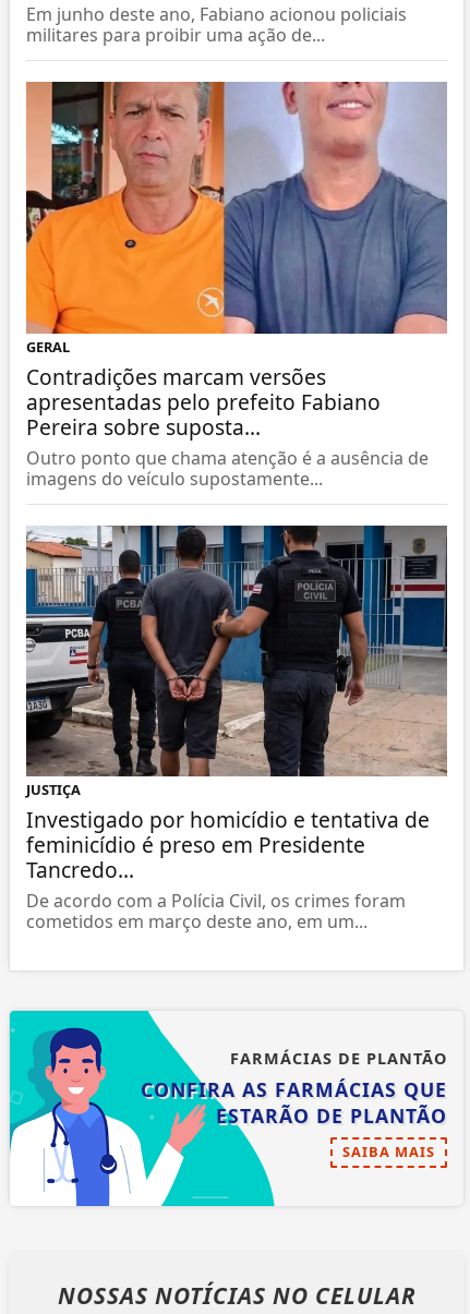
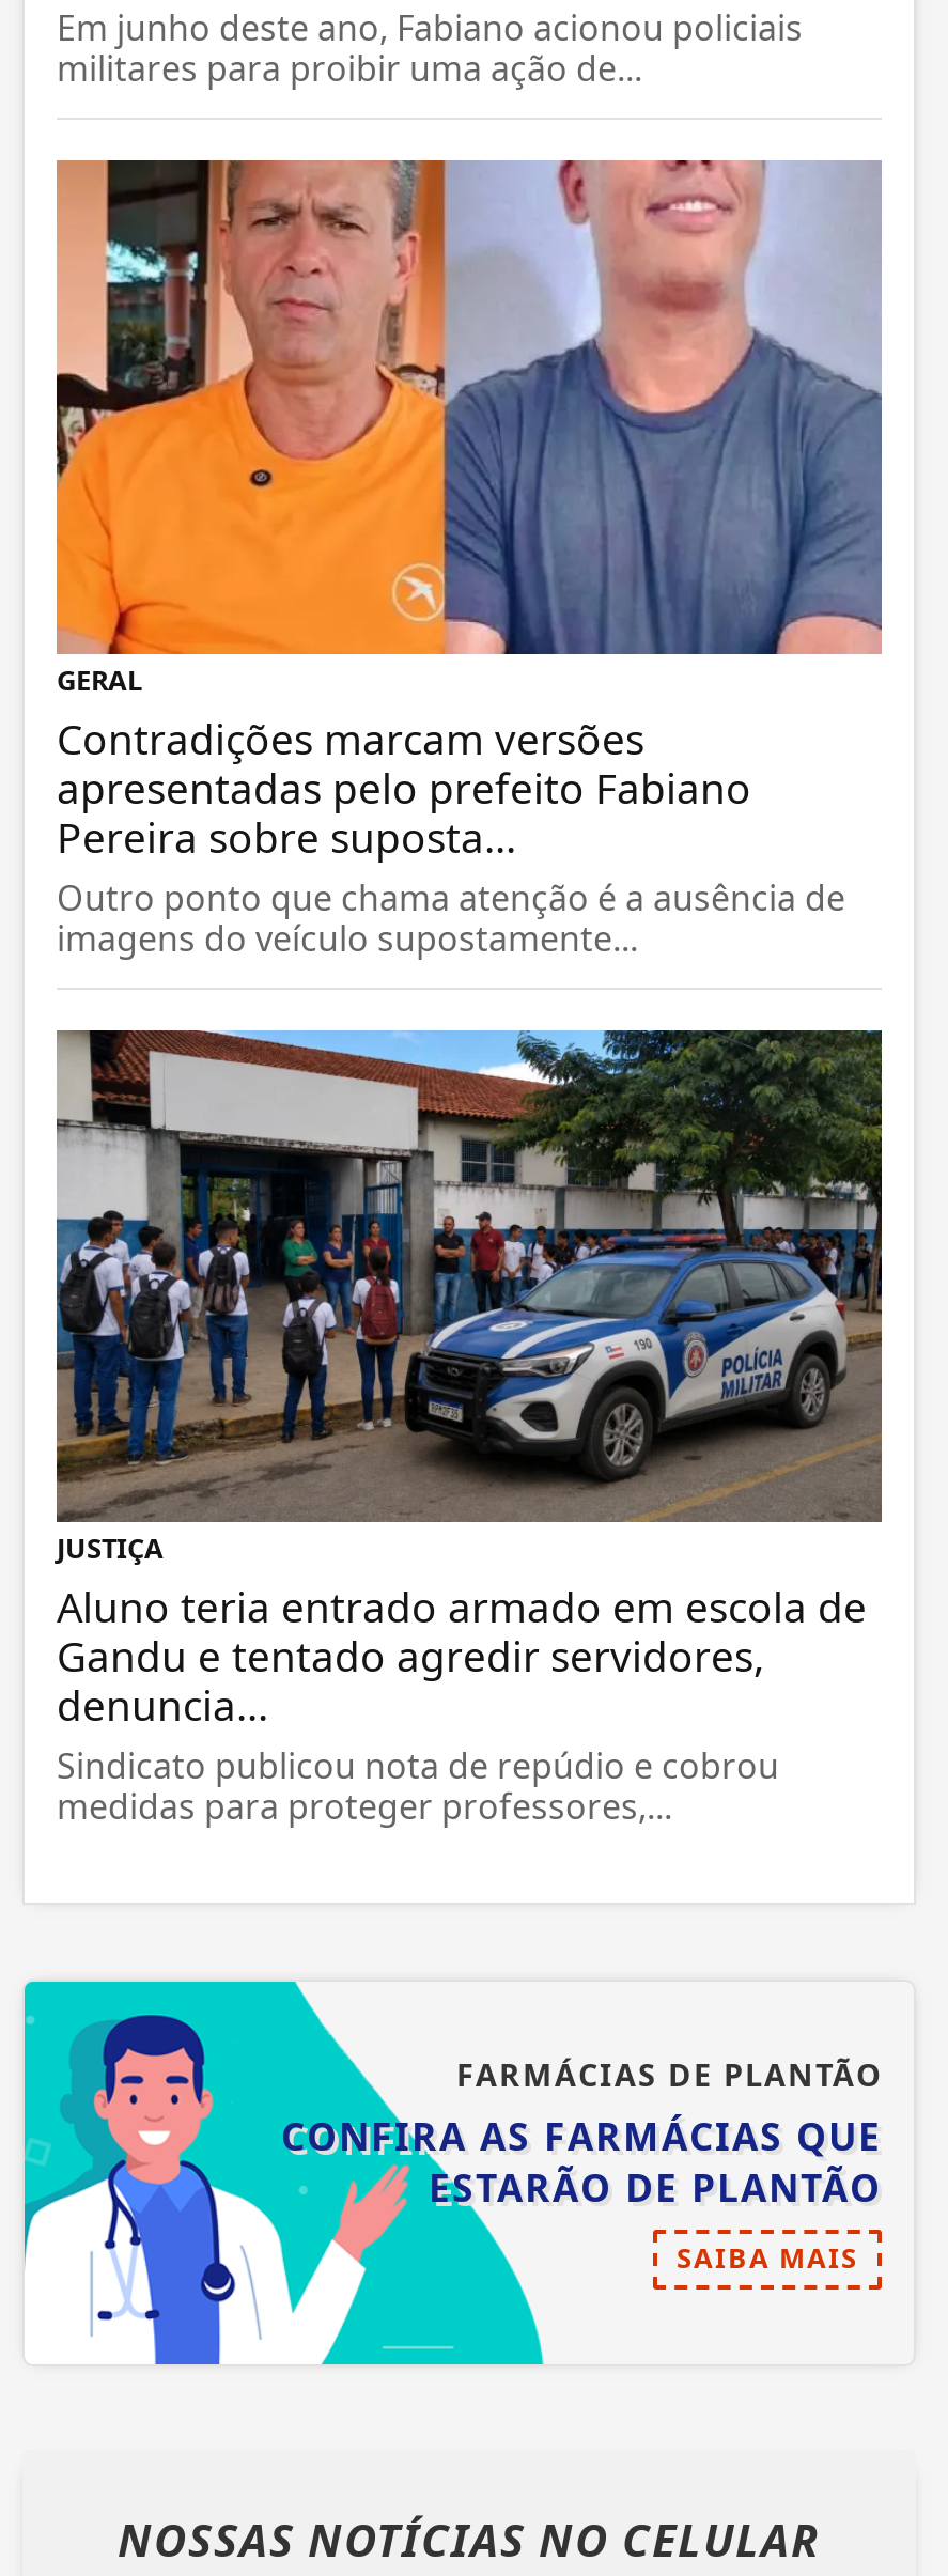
[25,525,447,934] [image] | Investigado por homicídio e tentativa de | feminicídio é preso em Presidente | Tancredo... | De acordo com a Polícia Civil, os crimes foram | cometidos em março deste ano, em um... -> [55,1028,882,1830] [image] | Aluno teria entrado armado em escola de | Gandu e tentado agredir servidores, | denuncia... | Sindicato publicou nota de repúdio e cobrou | medidas para proteger professores,...

